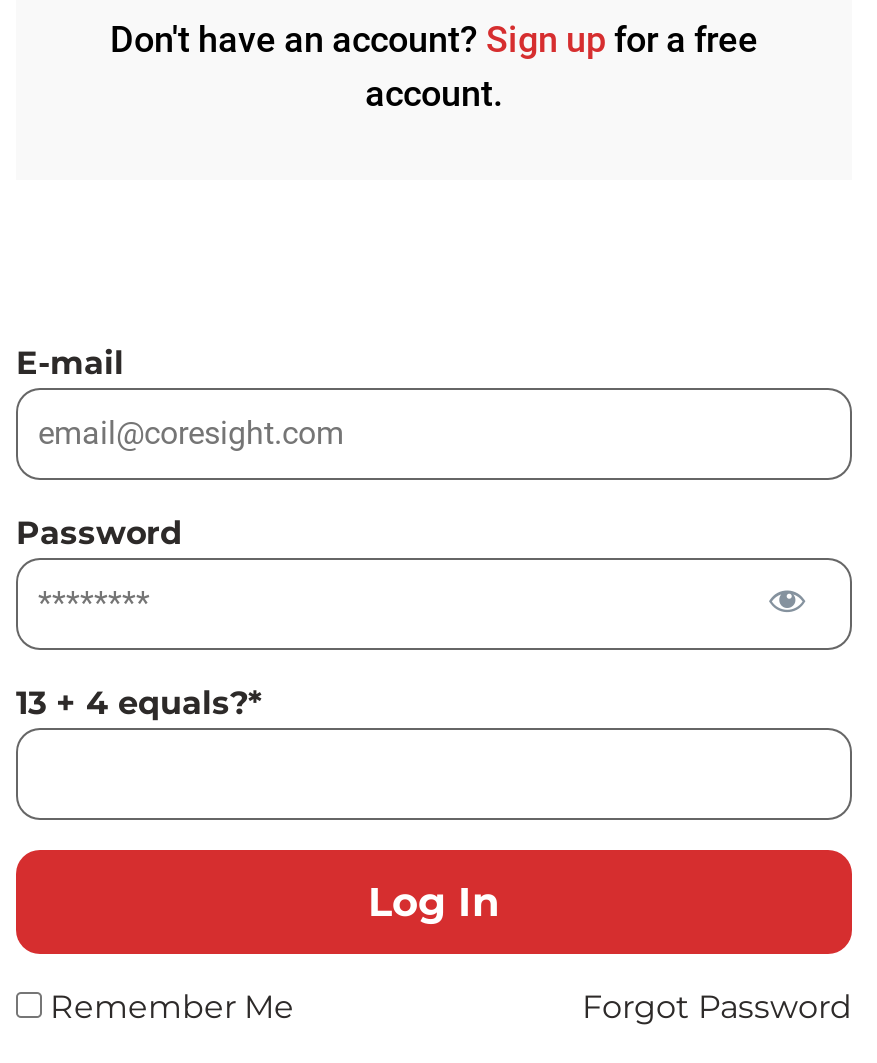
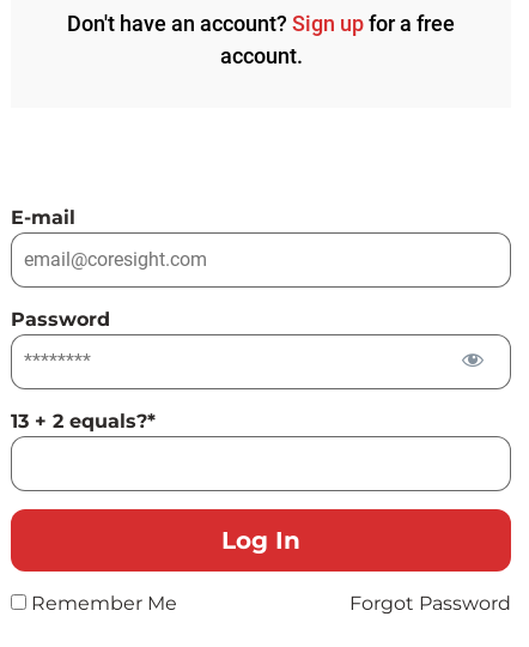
[16,683,262,721] 13 + 4 equals?* -> [11,409,156,432] 13 + 2 equals?*

